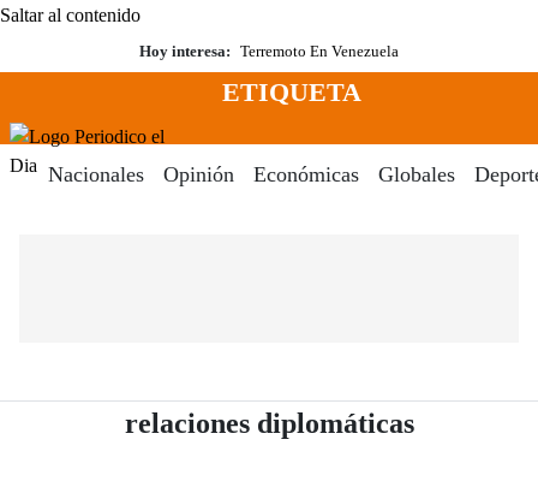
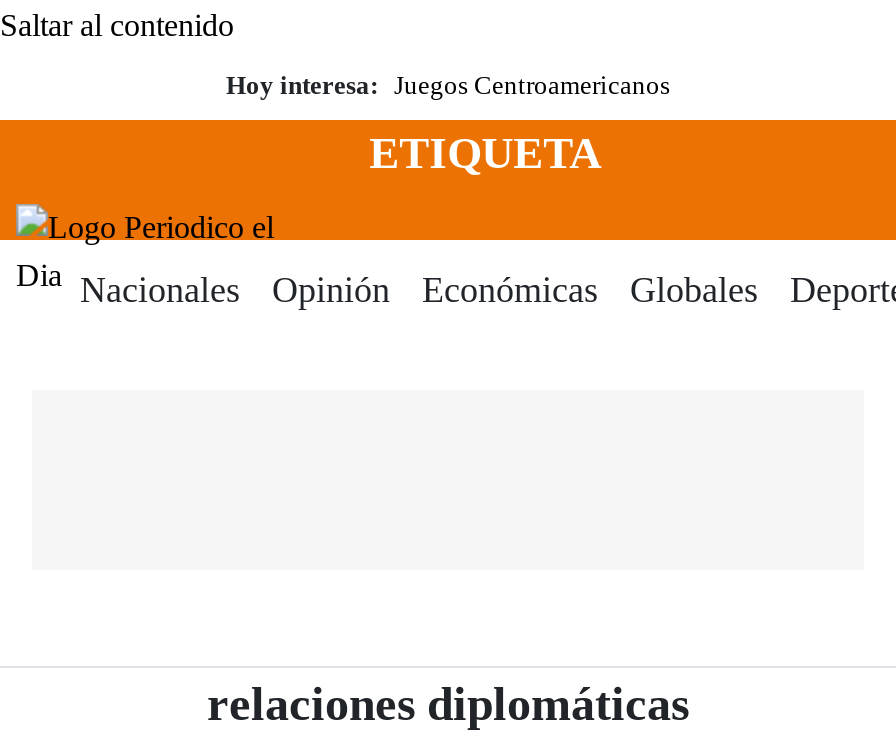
[139,42,399,60] Hoy interesa: Terremoto En Venezuela -> [226,70,670,100] Hoy interesa: Juegos Centroamericanos

